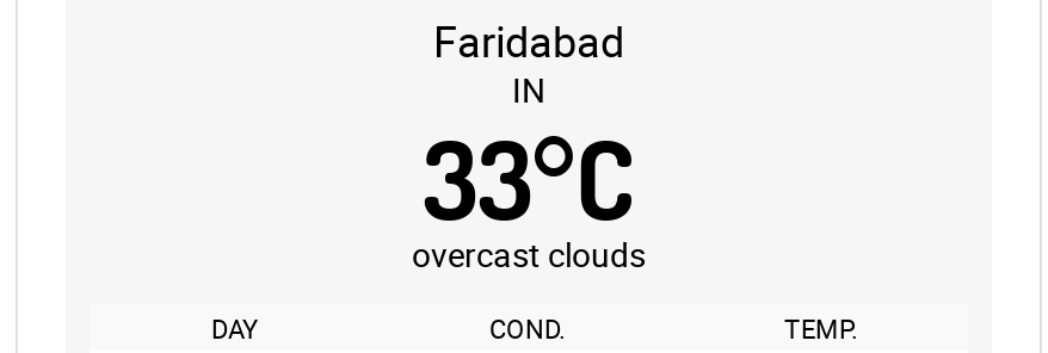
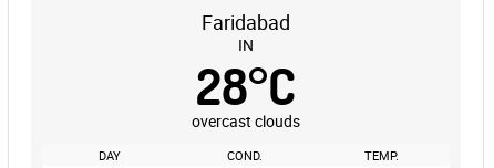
[423,108,635,246] 33°C -> [196,54,296,119] 28°C

